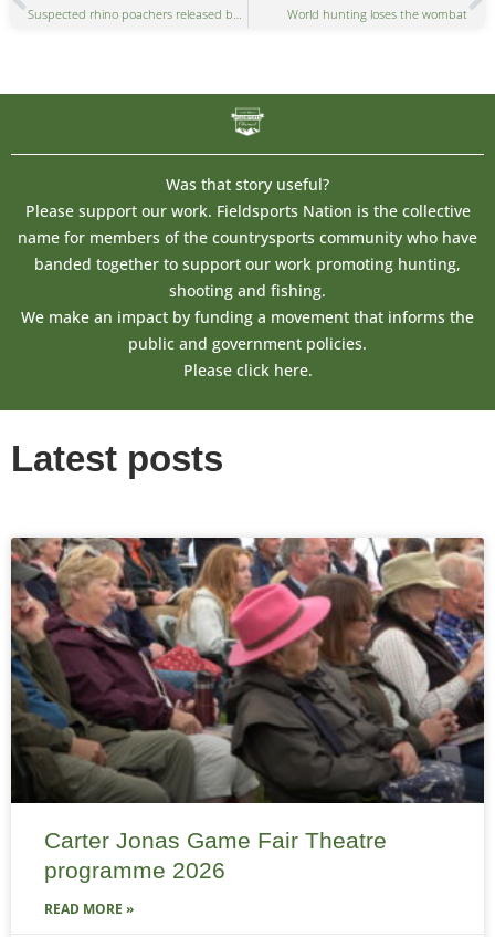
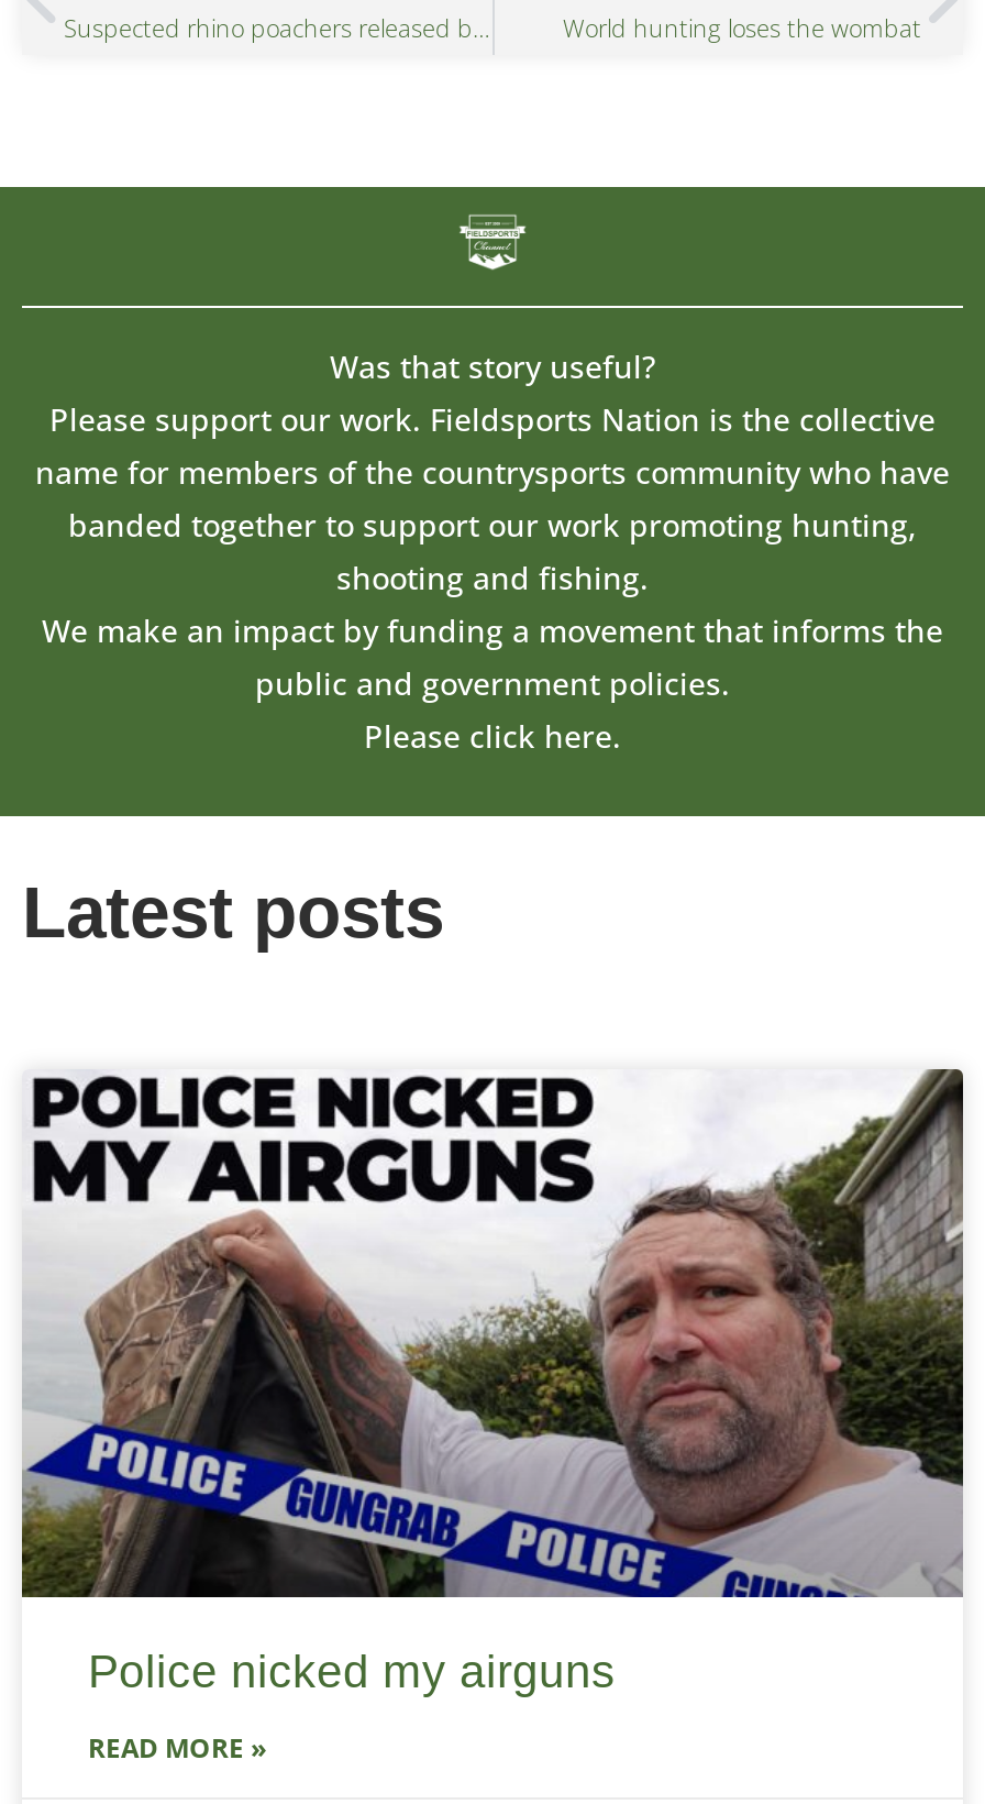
[10,537,484,883] [image] | Carter Jonas Game Fair Theatre | programme 2026 -> [22,1069,965,1696] [image] | Police nicked my airguns

